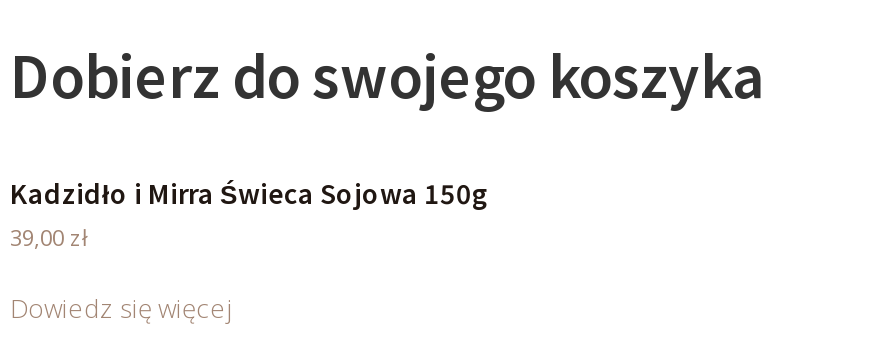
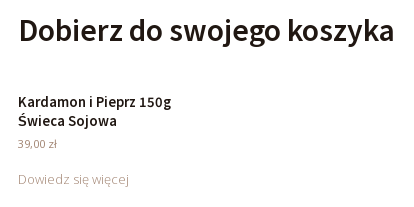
[10,174,488,212] Kadzidło i Mirra Świeca Sojowa 150g -> [18,92,171,130] Kardamon i Pieprz 150g | Świeca Sojowa

